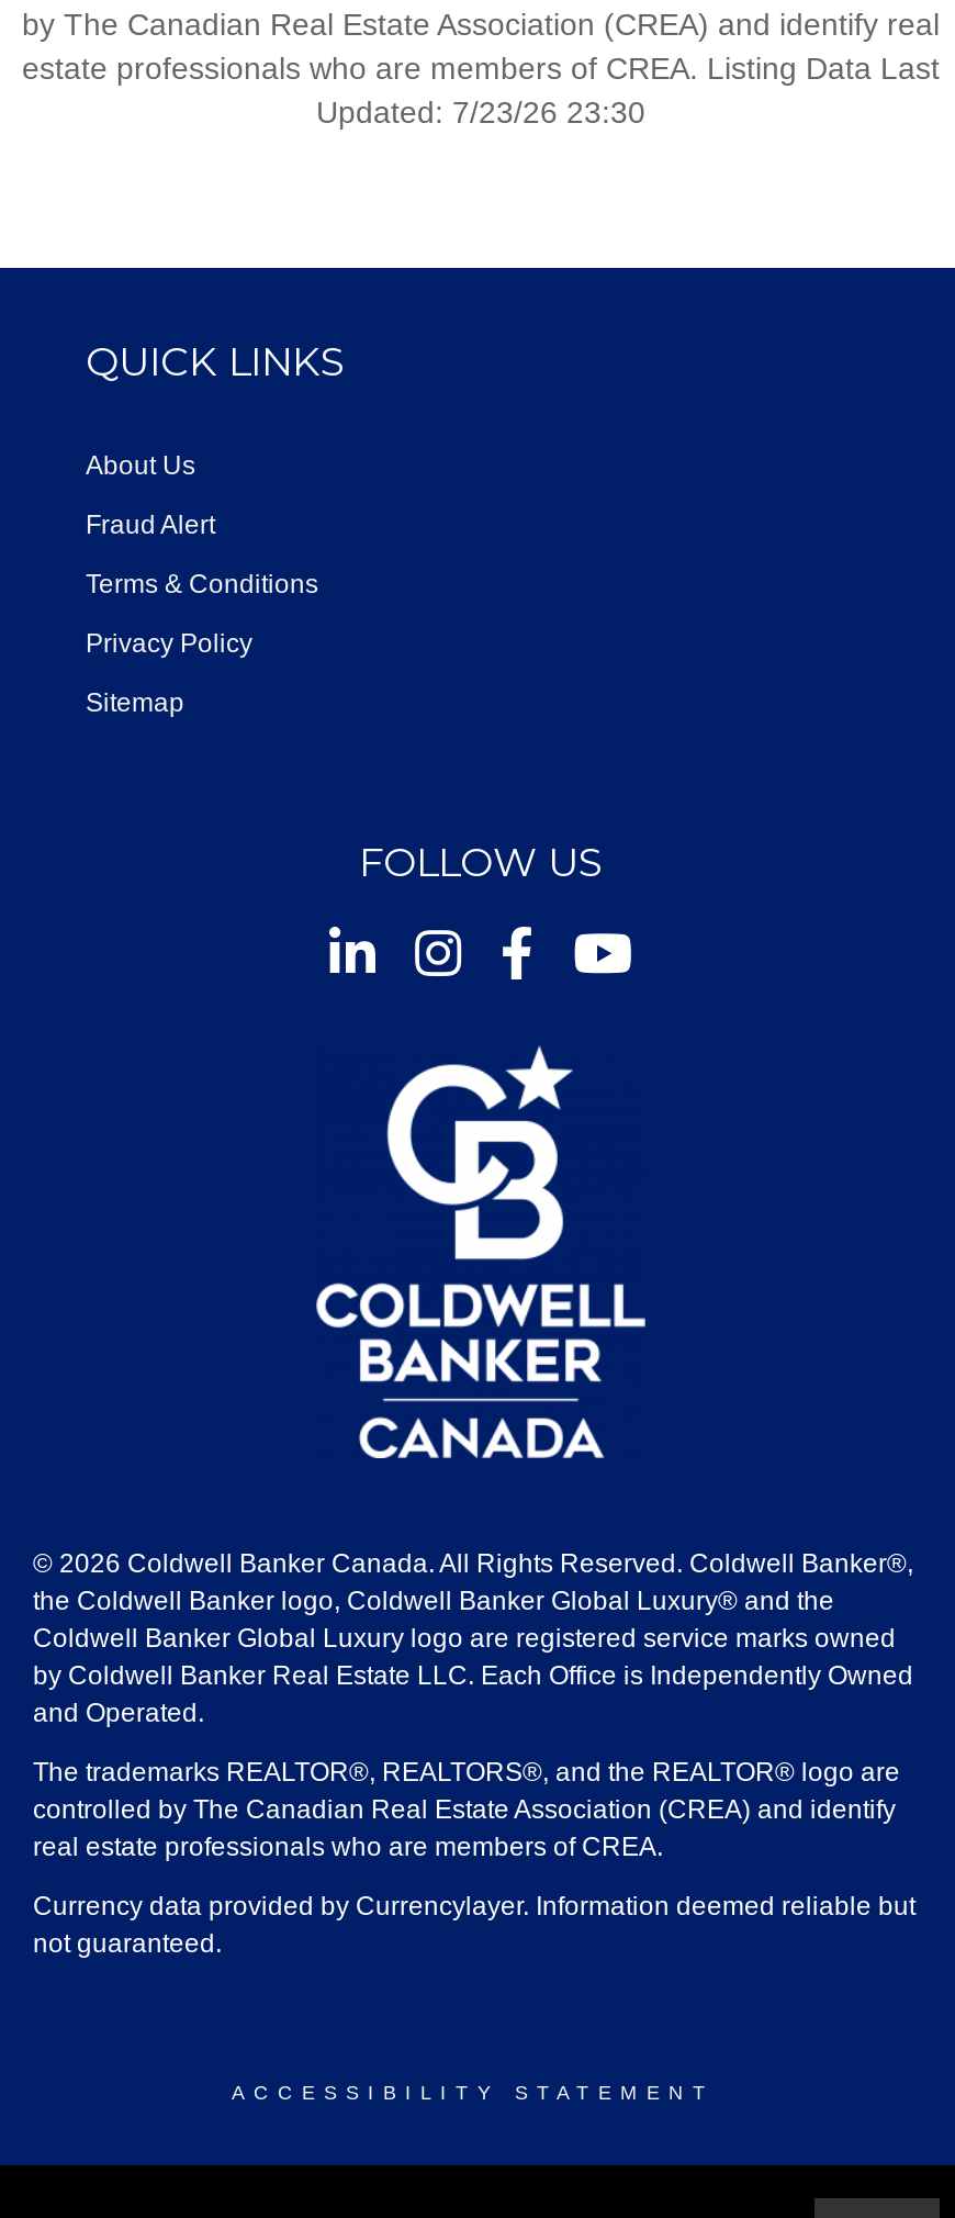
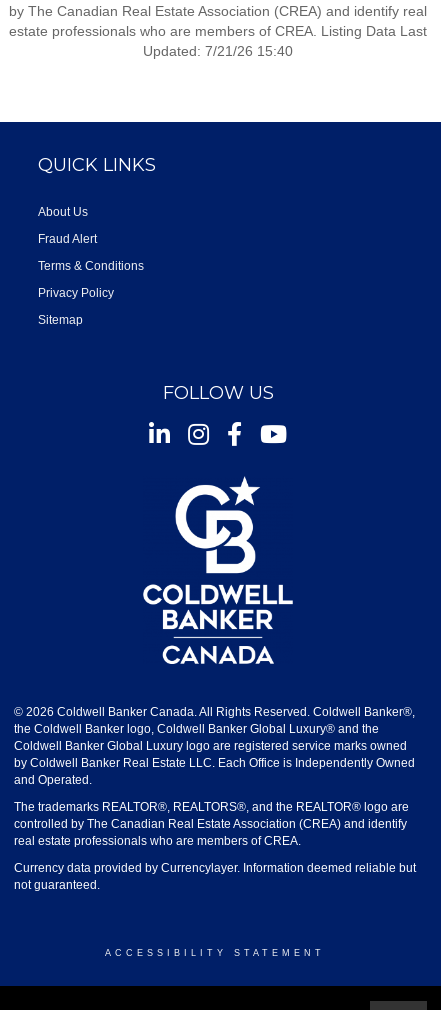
[316,94,645,129] Updated: 7/23/26 23:30 -> [143,43,293,59] Updated: 7/21/26 15:40

